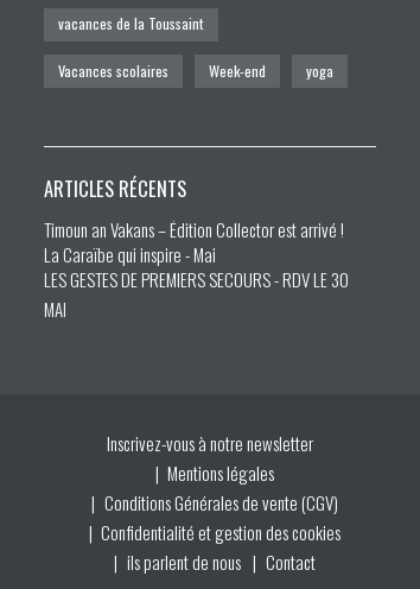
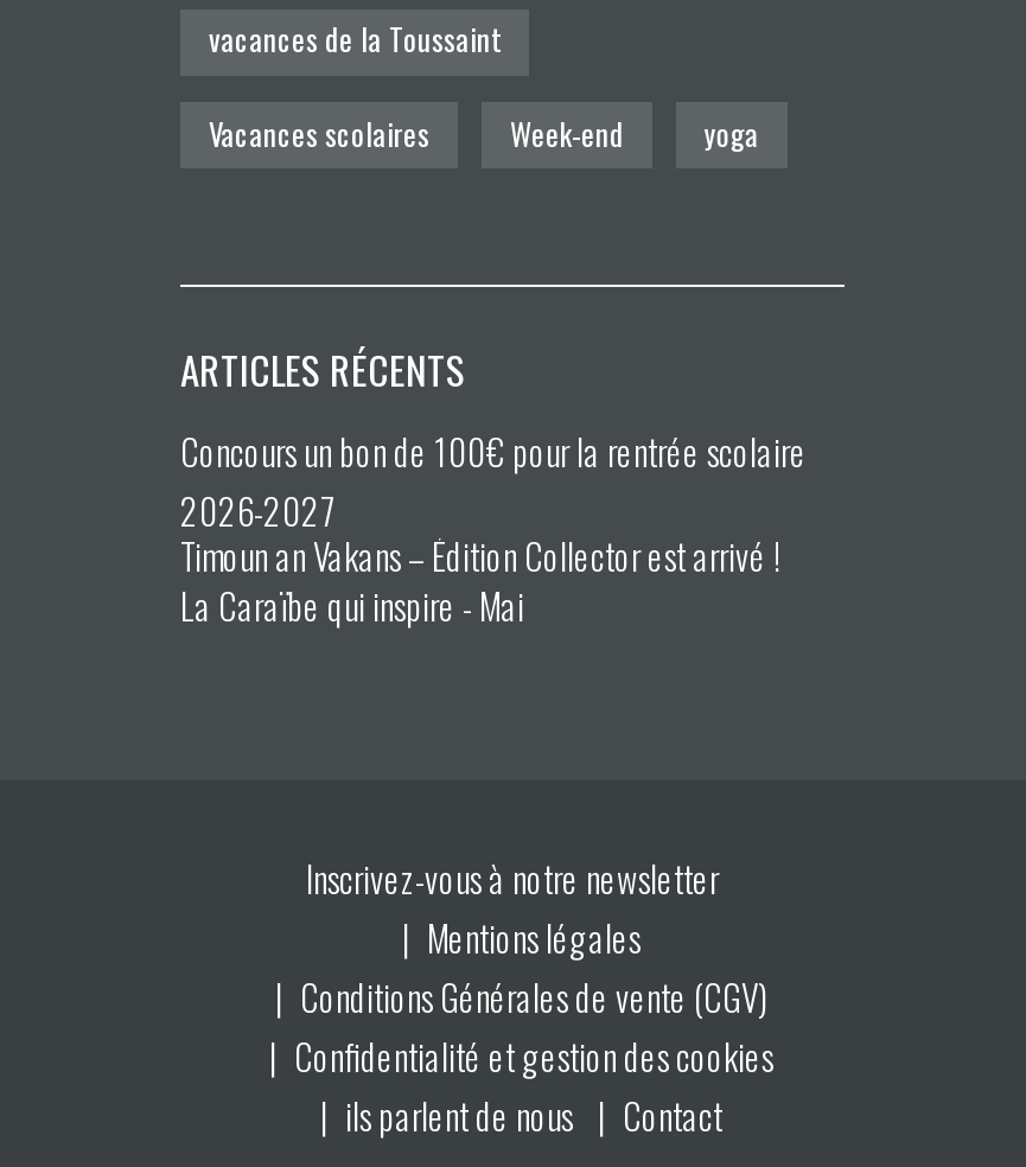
none -> [180,424,807,535] Concours un bon de 100€ pour la rentrée scolaire | 2026-2027
moved [44,216,344,267] -> [180,528,780,630]: Timoun an Vakans – Édition Collector est arrivé ! | La Caraïbe qui inspire - Mai
[44,266,349,321] LES GESTES DE PREMIERS SECOURS - RDV LE 30 | MAI -> none

